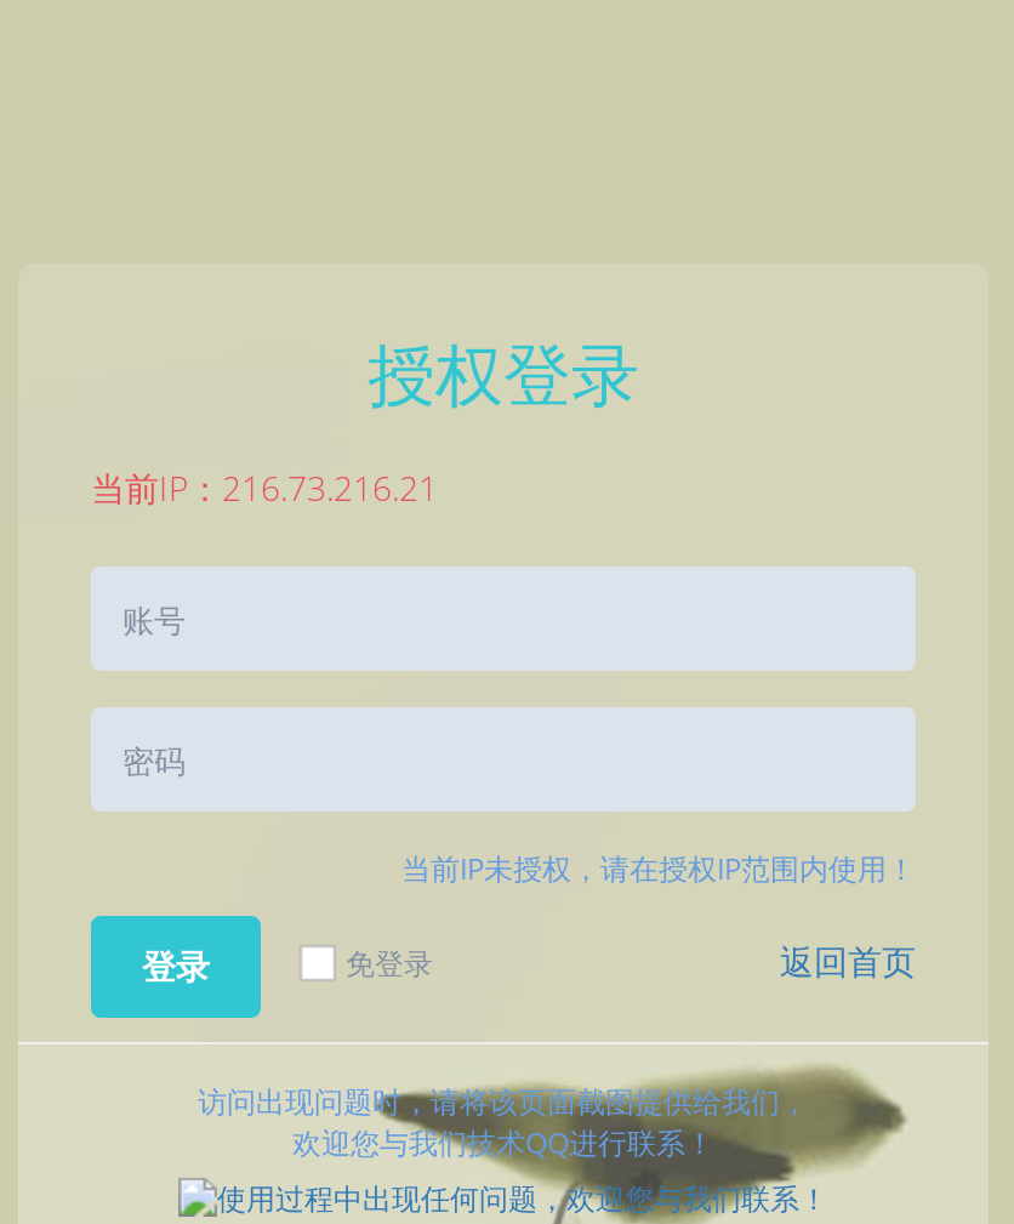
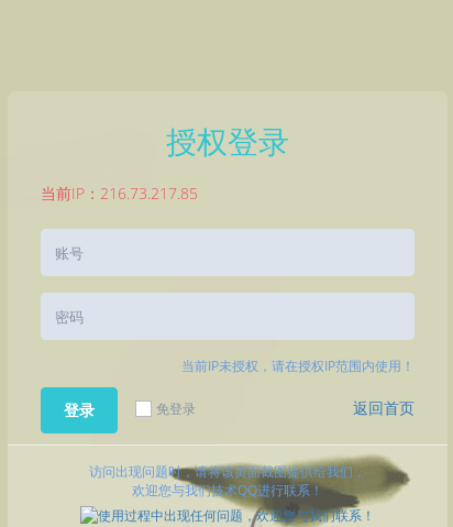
[91,465,438,511] 当前IP：216.73.216.21 -> [41,183,198,204] 当前IP：216.73.217.85

